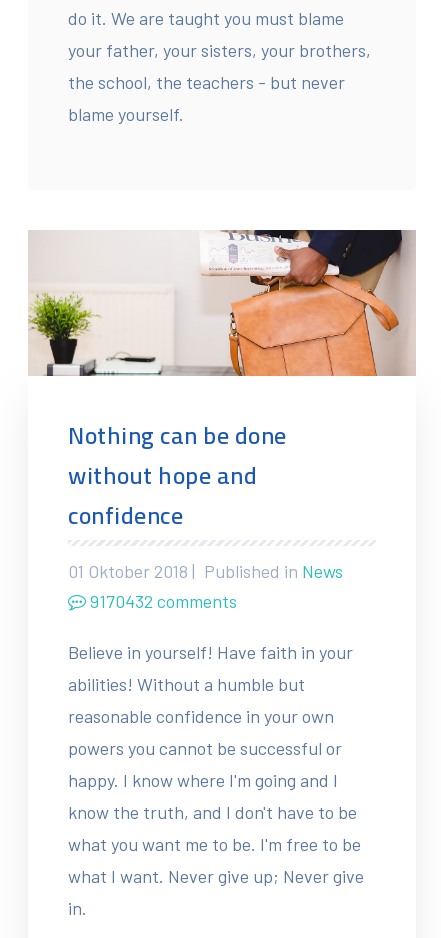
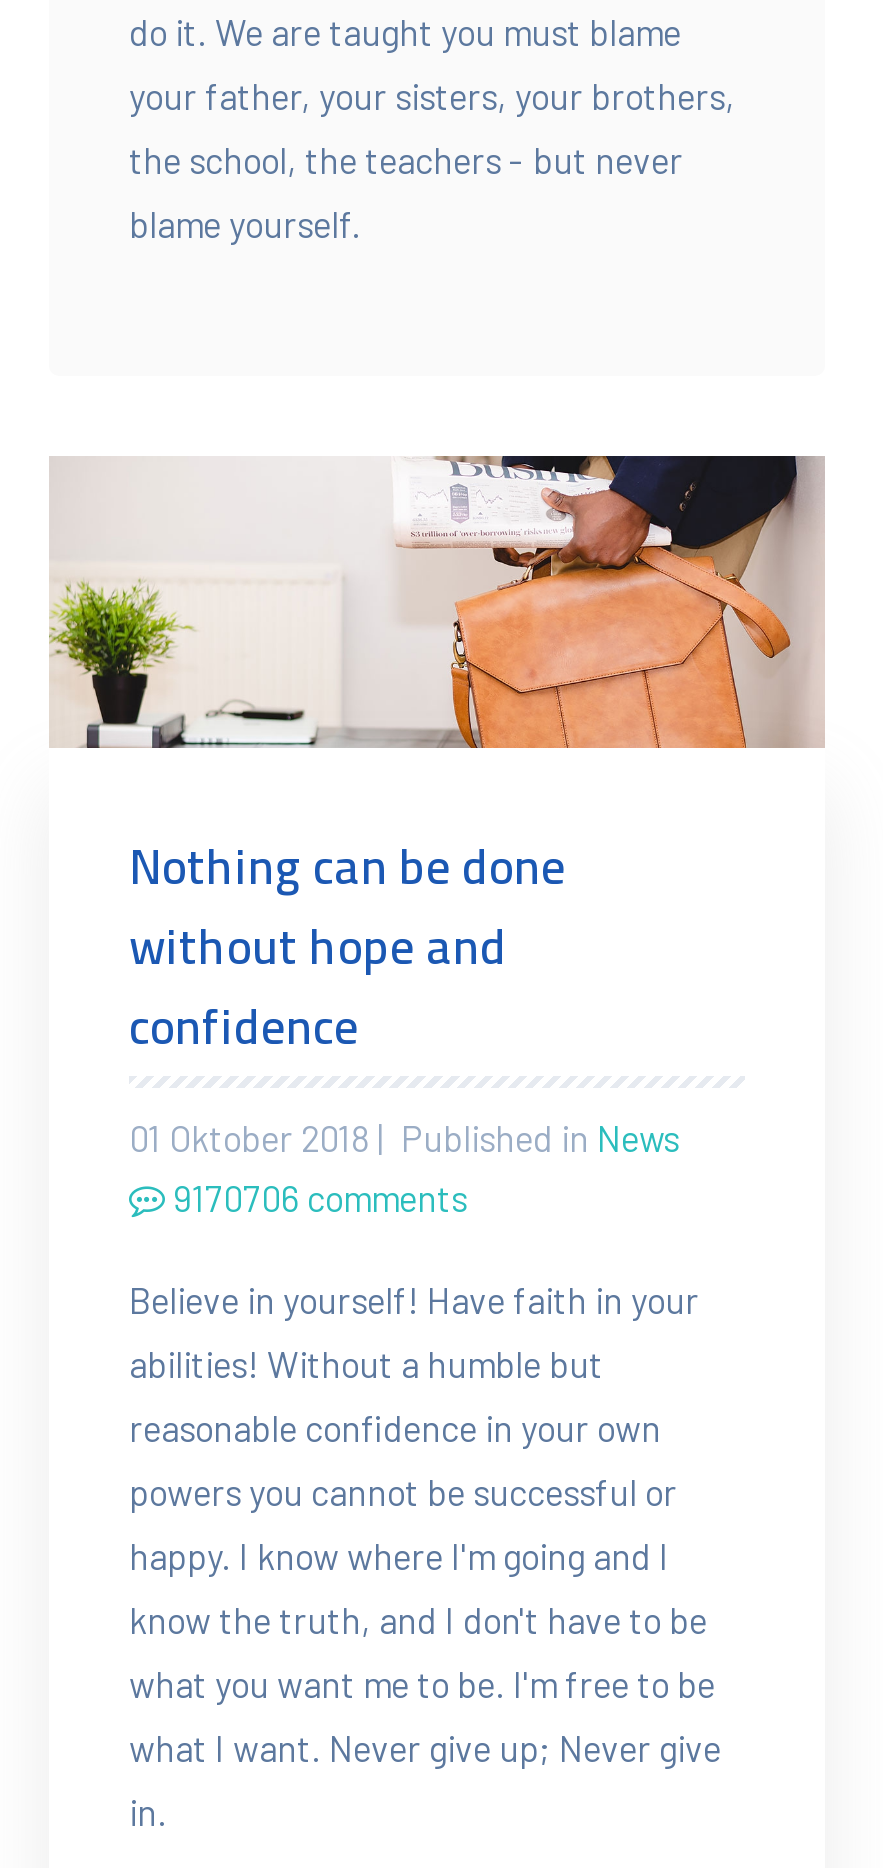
[86,589,237,611] 9170432 comments -> [165,1175,467,1219] 9170706 comments

